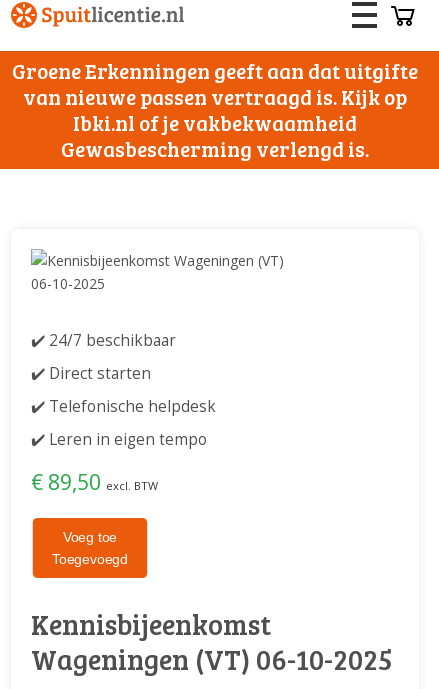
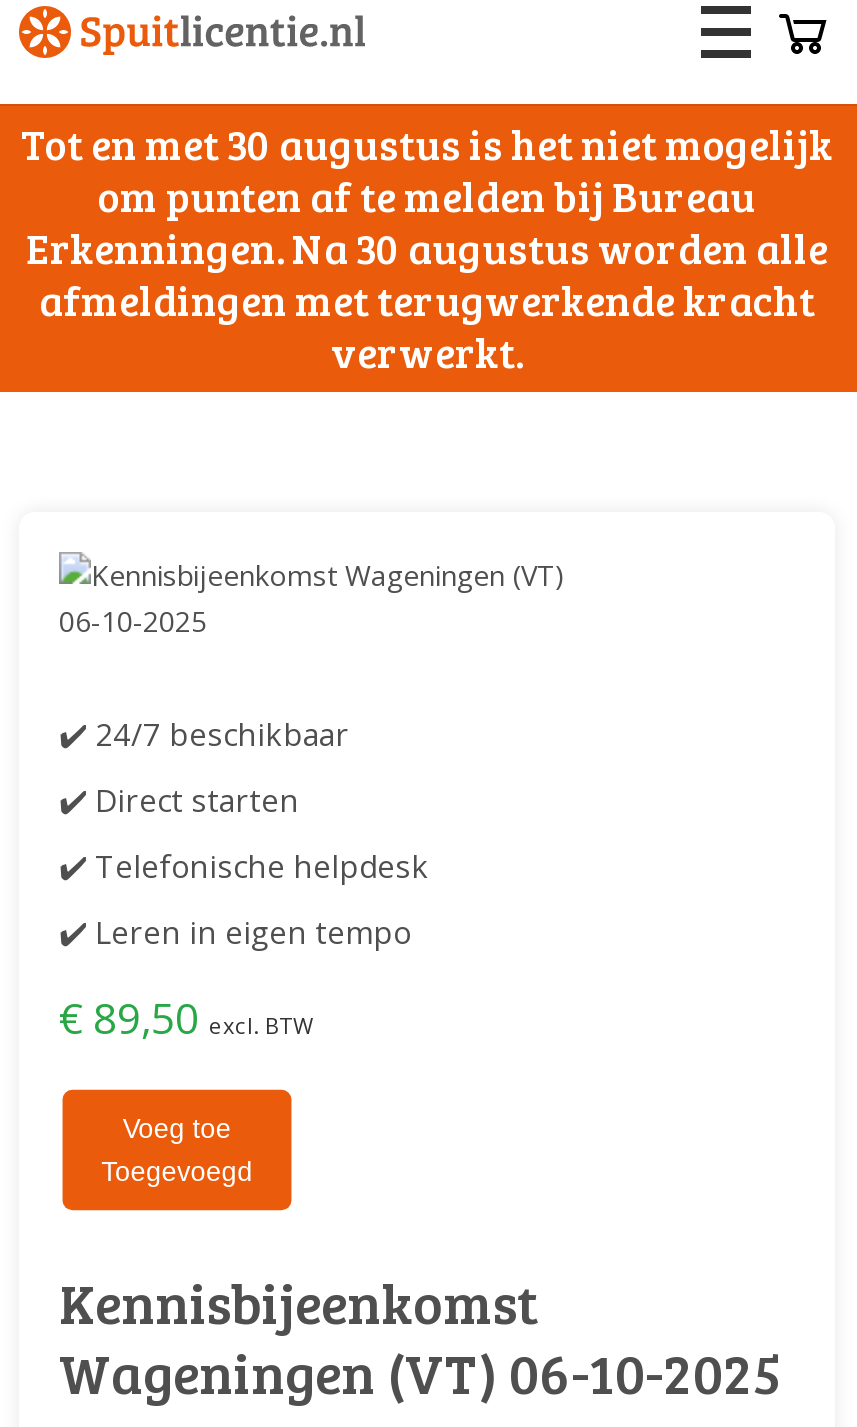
[12,56,418,163] Groene Erkenningen geeft aan dat uitgifte | van nieuwe passen vertraagd is. Kijk op | Ibki.nl of je vakbekwaamheid | Gewasbescherming verlengd is. -> [21,114,833,380] Tot en met 30 augustus is het niet mogelijk | om punten af te melden bij Bureau | Erkenningen. Na 30 augustus worden alle | afmeldingen met terugwerkende kracht | verwerkt.

